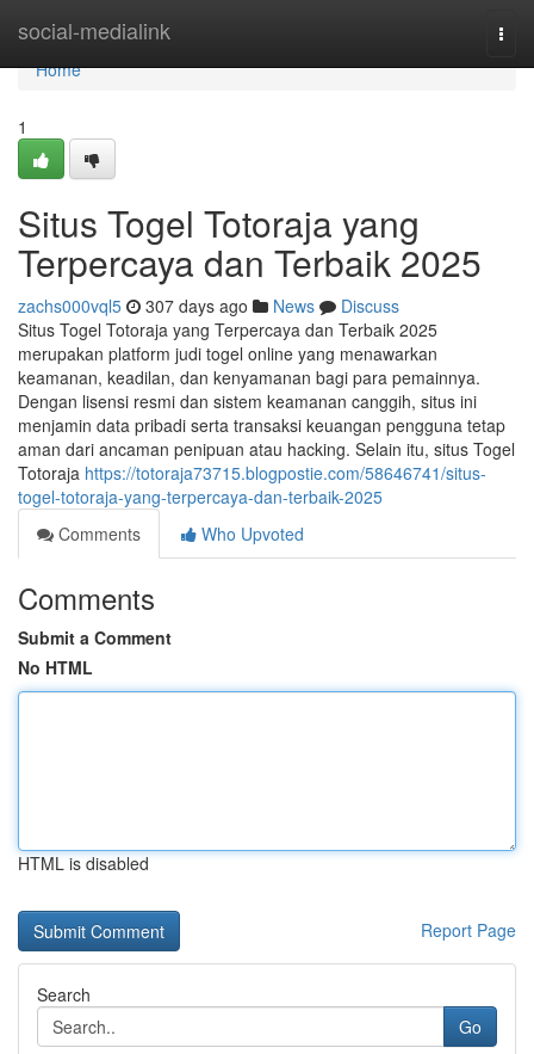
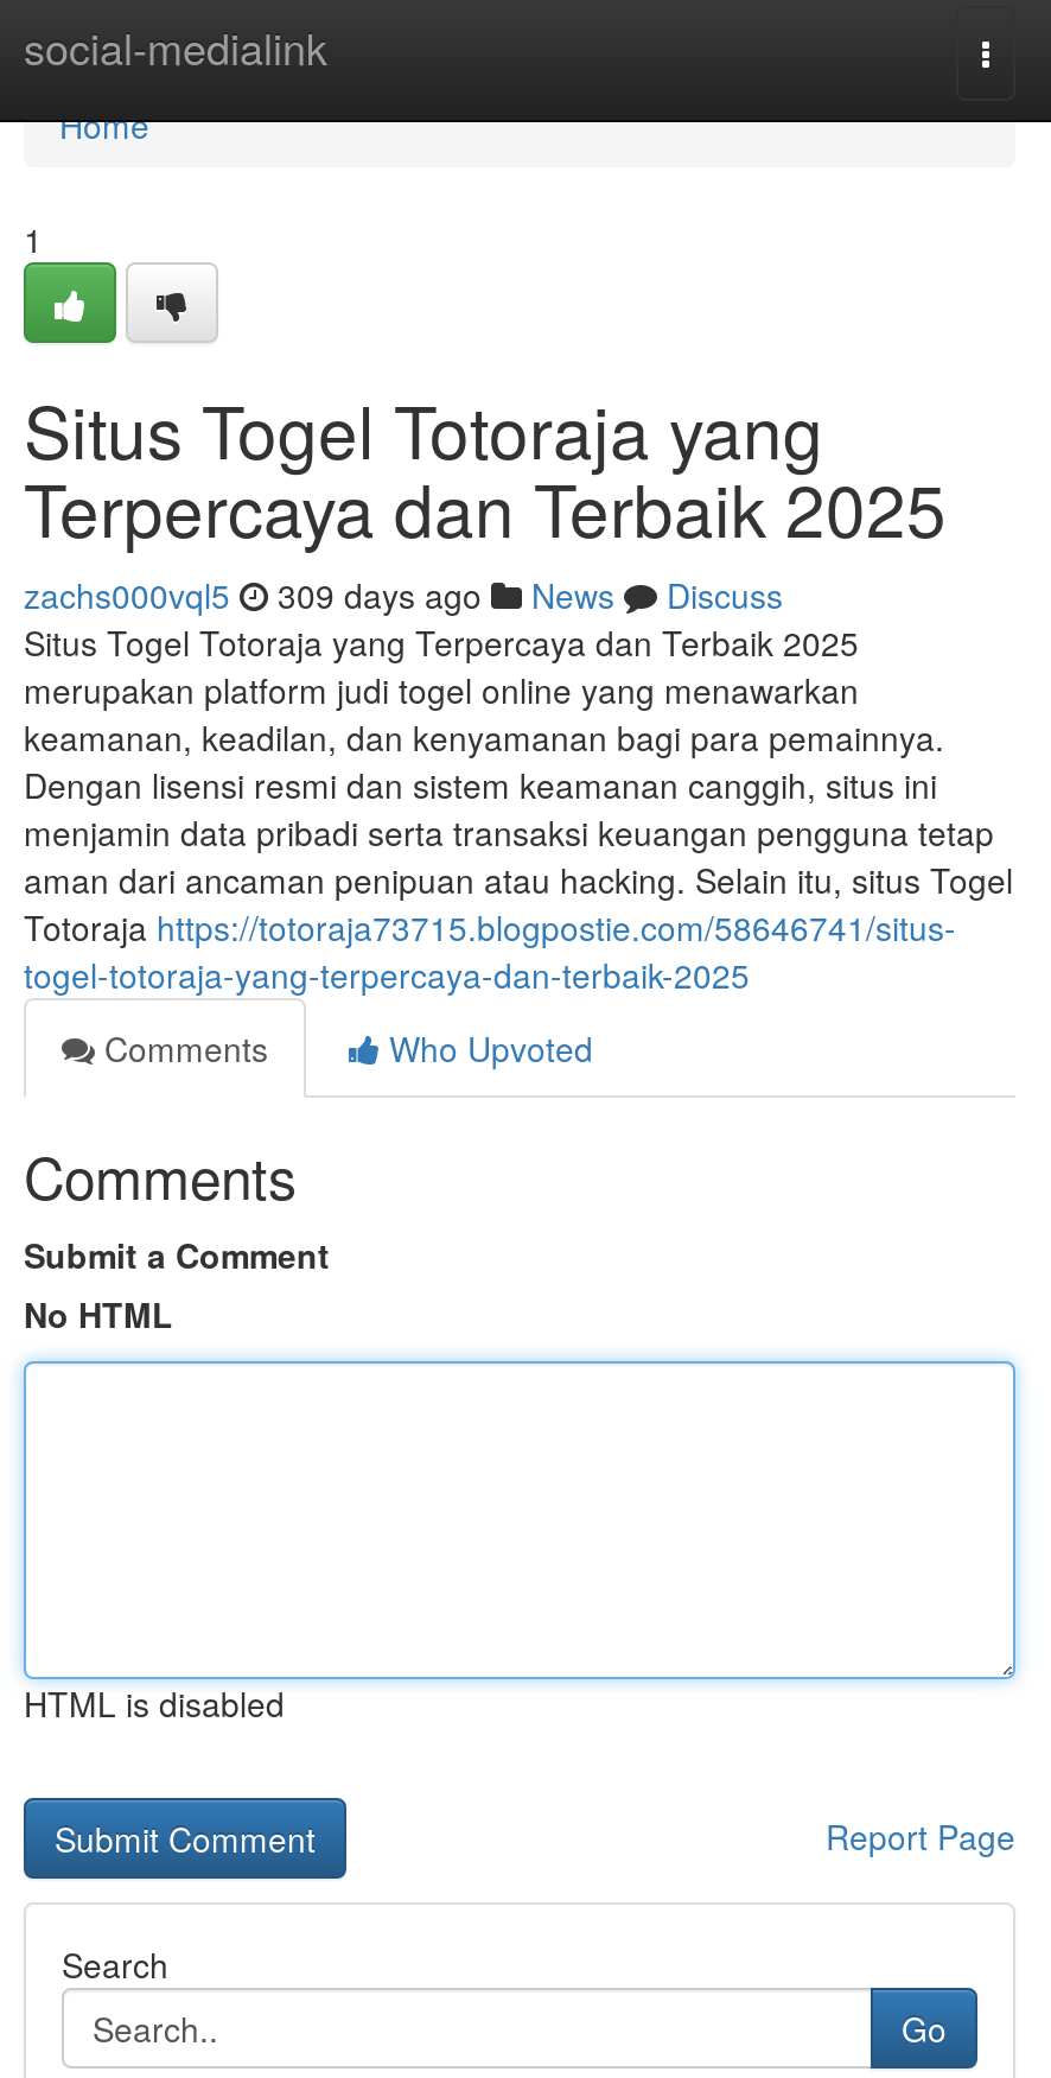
[18,294,399,318] zachs000vql5 307 days ago News Discuss -> [24,571,783,618] zachs000vql5 309 days ago News Discuss

